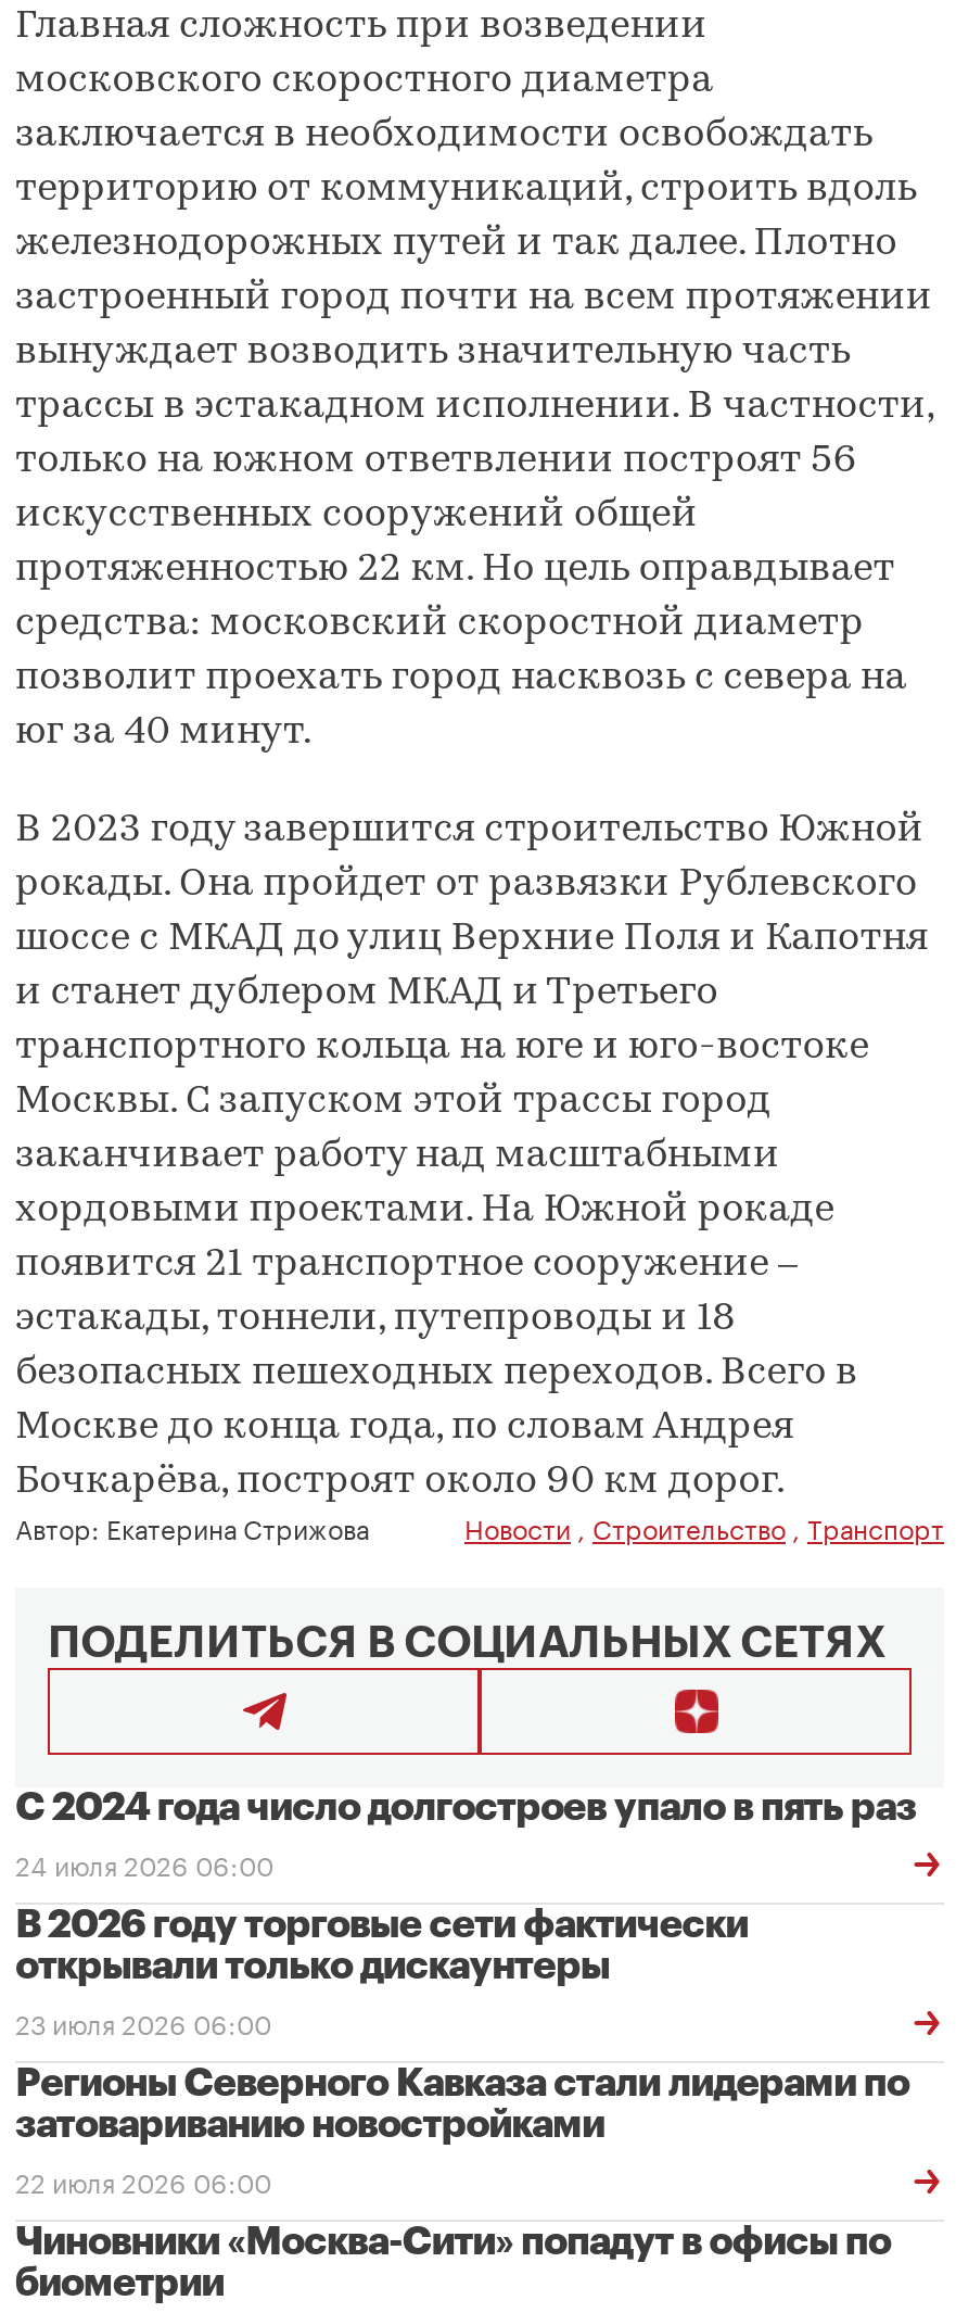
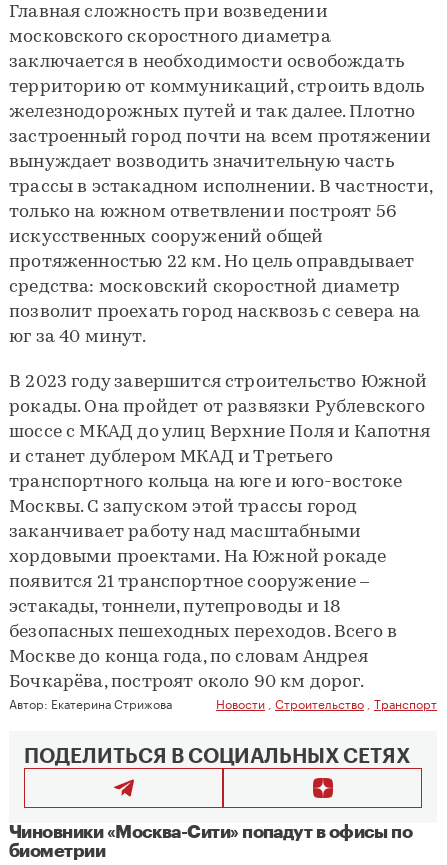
[15,1788,916,2201] С 2024 года число долгостроев упало в пять раз | 24 июля 2026 06:00 | В 2026 году торговые сети фактически | открывали только дискаунтеры | 23 июля 2026 06:00 | Регионы Северного Кавказа стали лидерами по | затовариванию новостройками | 22 июля 2026 06:00 -> none

